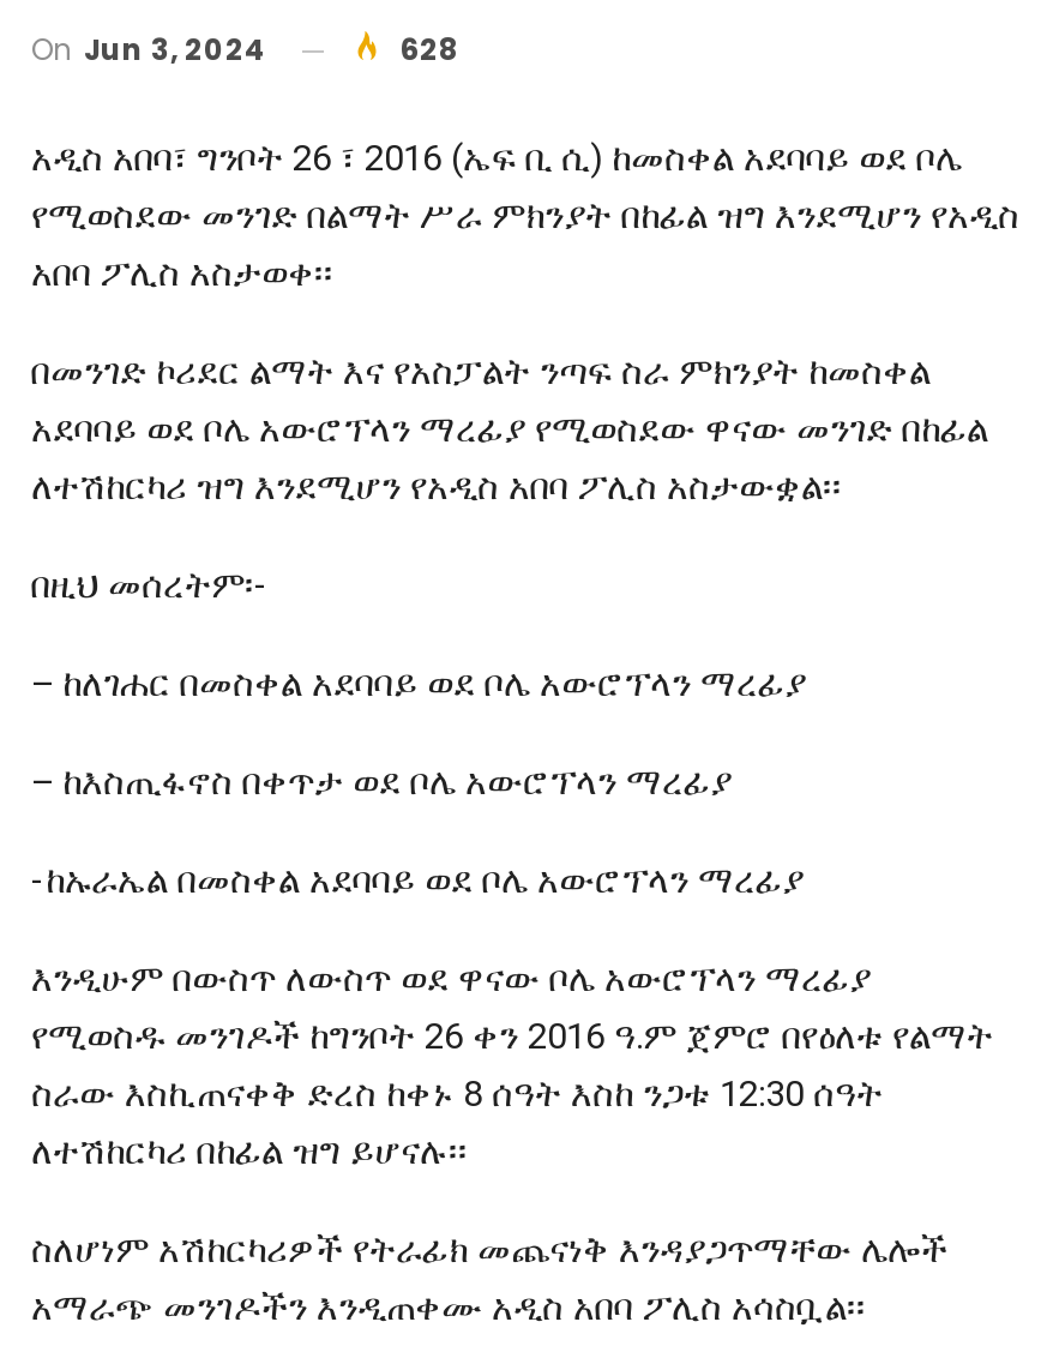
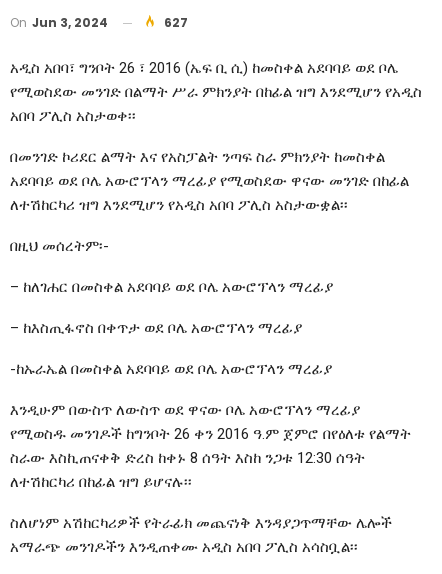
[401,29,458,70] 628 -> [164,14,188,31] 627

